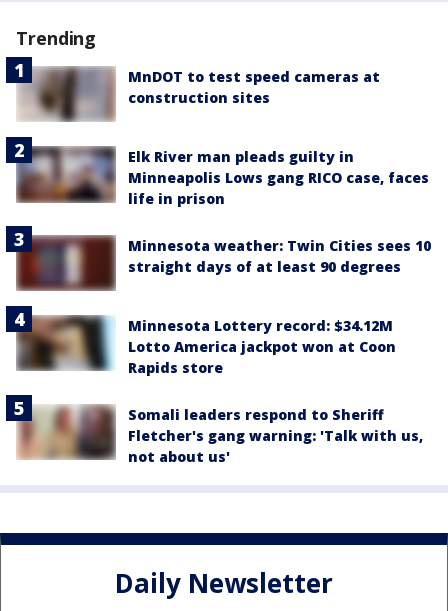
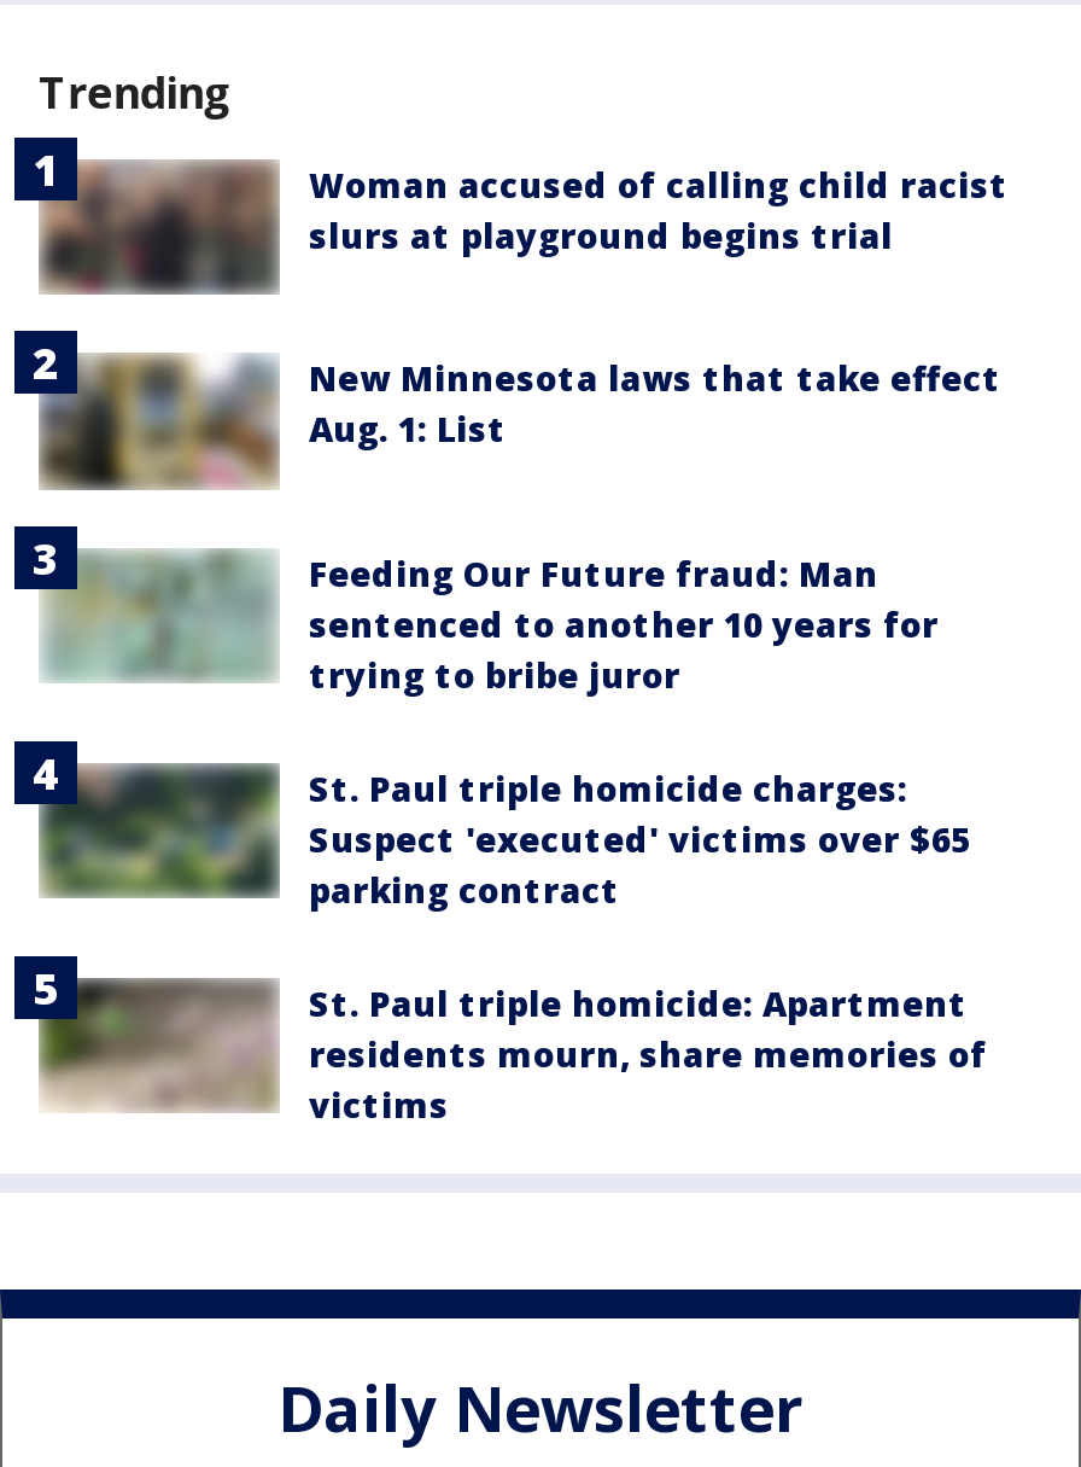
[17,67,380,119] [image] | MnDOT to test speed cameras at | construction sites -> [39,162,1009,292] [image] | Woman accused of calling child racist | slurs at playground begins trial
[19,146,429,208] [image] | Elk River man pleads guilty in | Minneapolis Lows gang RICO case, faces | life in prison -> [46,348,1001,490] [image] | New Minnesota laws that take effect | Aug. 1: List
[5,218,431,292] [image] | Minnesota weather: Twin Cities sees 10 | straight days of at least 90 degrees -> [12,524,939,703] [image] | Feeding Our Future fraud: Man | sentenced to another 10 years for | trying to bribe juror
[18,315,396,377] [image] | Minnesota Lottery record: $34.12M | Lotto America jackpot won at Coon | Rapids store -> [46,761,970,912] [image] | St. Paul triple homicide charges: | Suspect 'executed' victims over $65 | parking contract
[9,405,423,466] [image] | Somali leaders respond to Sheriff | Fletcher's gang warning: 'Talk with us, | not about us' -> [22,978,987,1127] [image] | St. Paul triple homicide: Apartment | residents mourn, share memories of | victims

